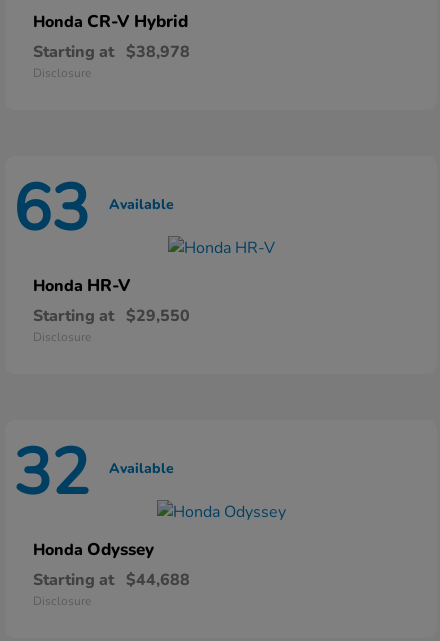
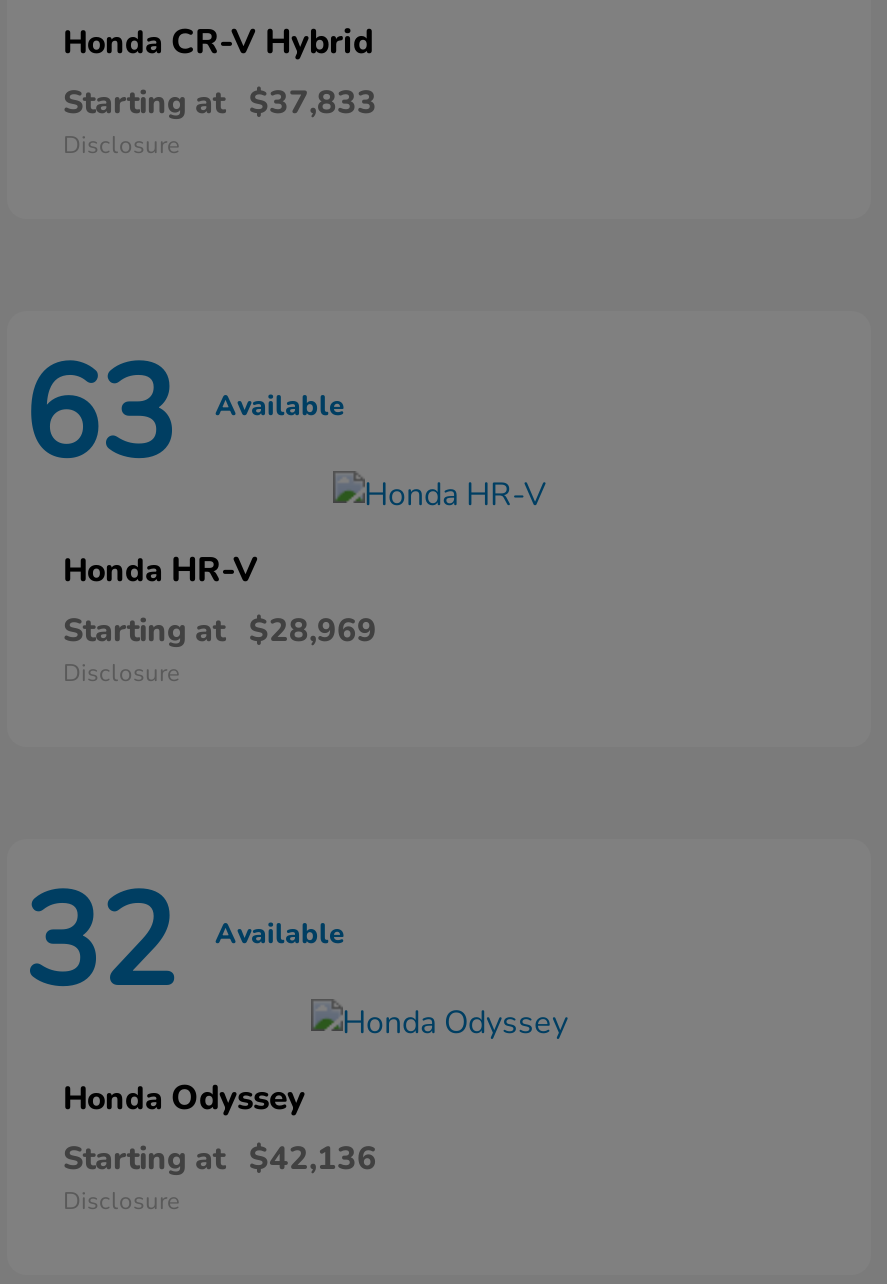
[33,41,190,63] Starting at $38,978 -> [63,80,377,124] Starting at $37,833
[33,305,190,327] Starting at $29,550 -> [63,608,377,652] Starting at $28,969
[33,569,190,591] Starting at $44,688 -> [63,1137,377,1181] Starting at $42,136

